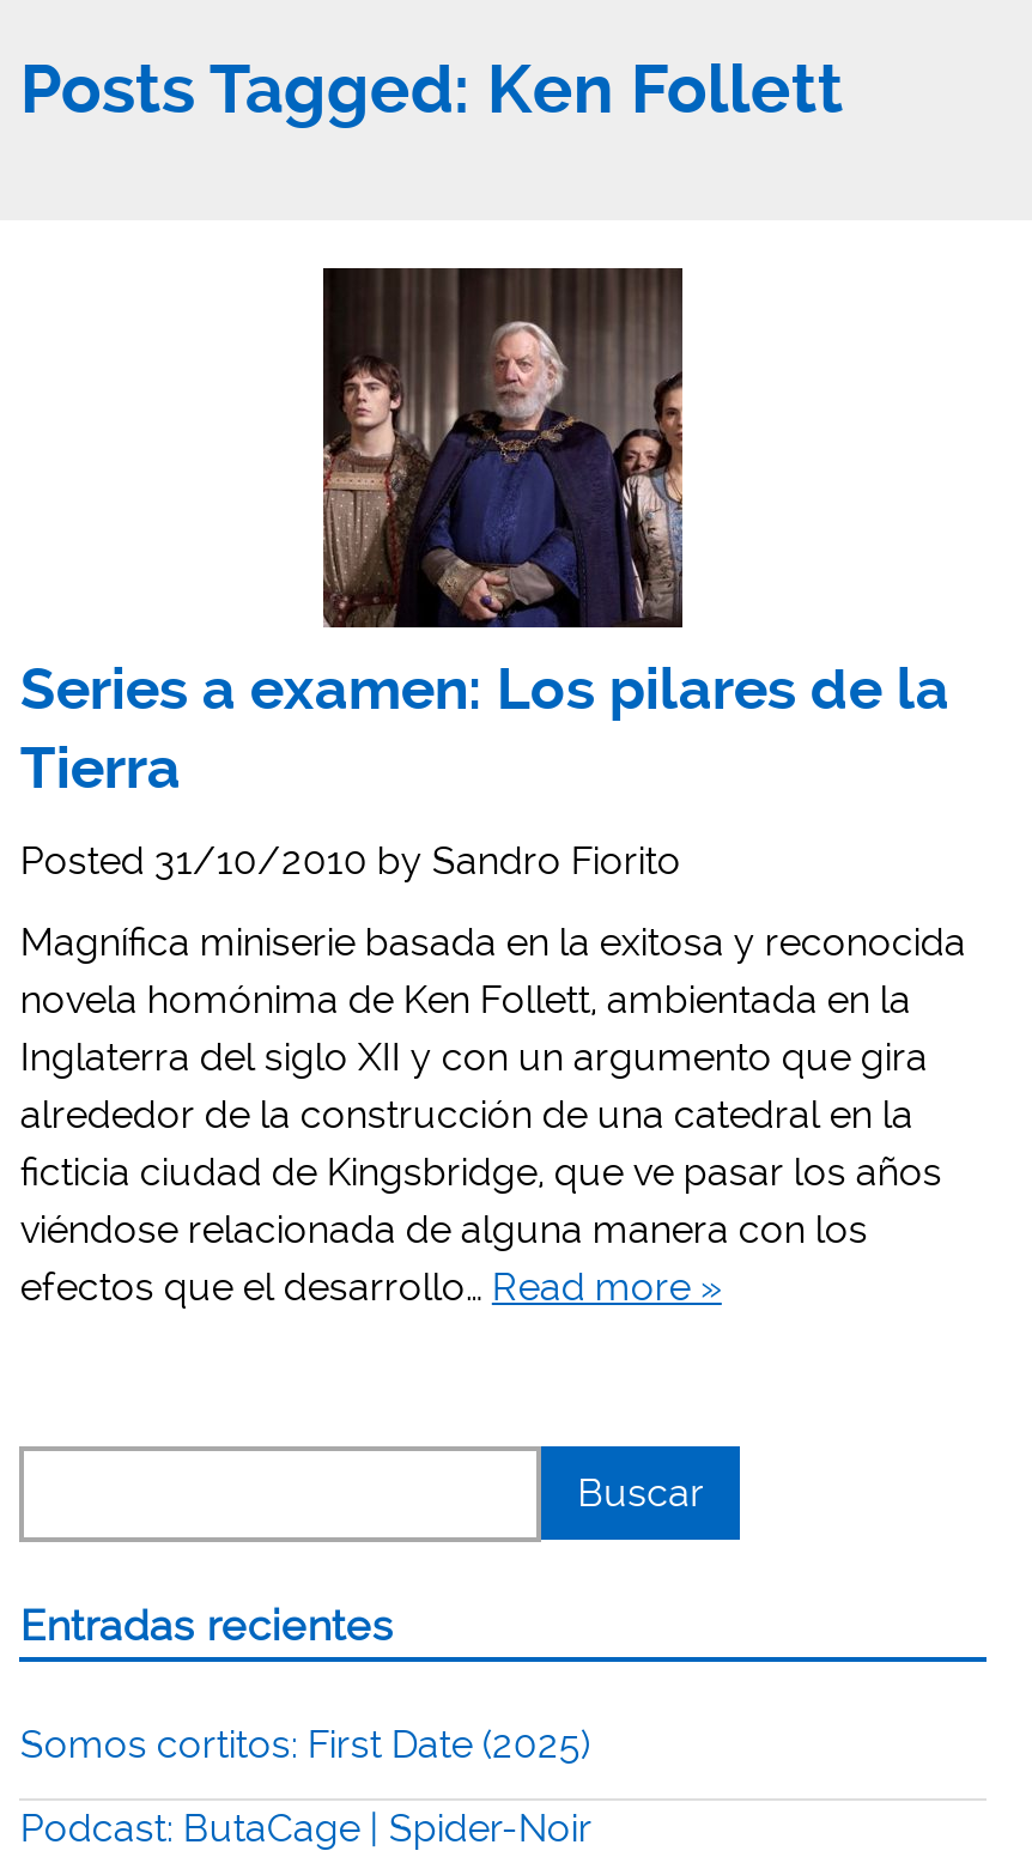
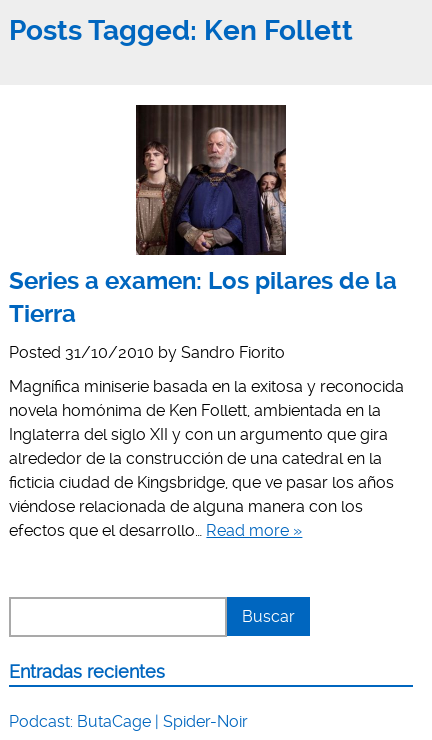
[20,1723,590,1768] Somos cortitos: First Date (2025) -> none

